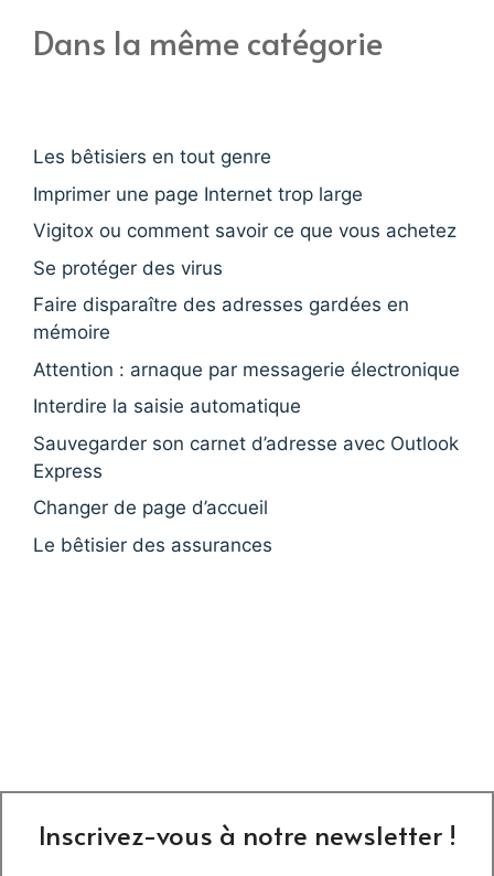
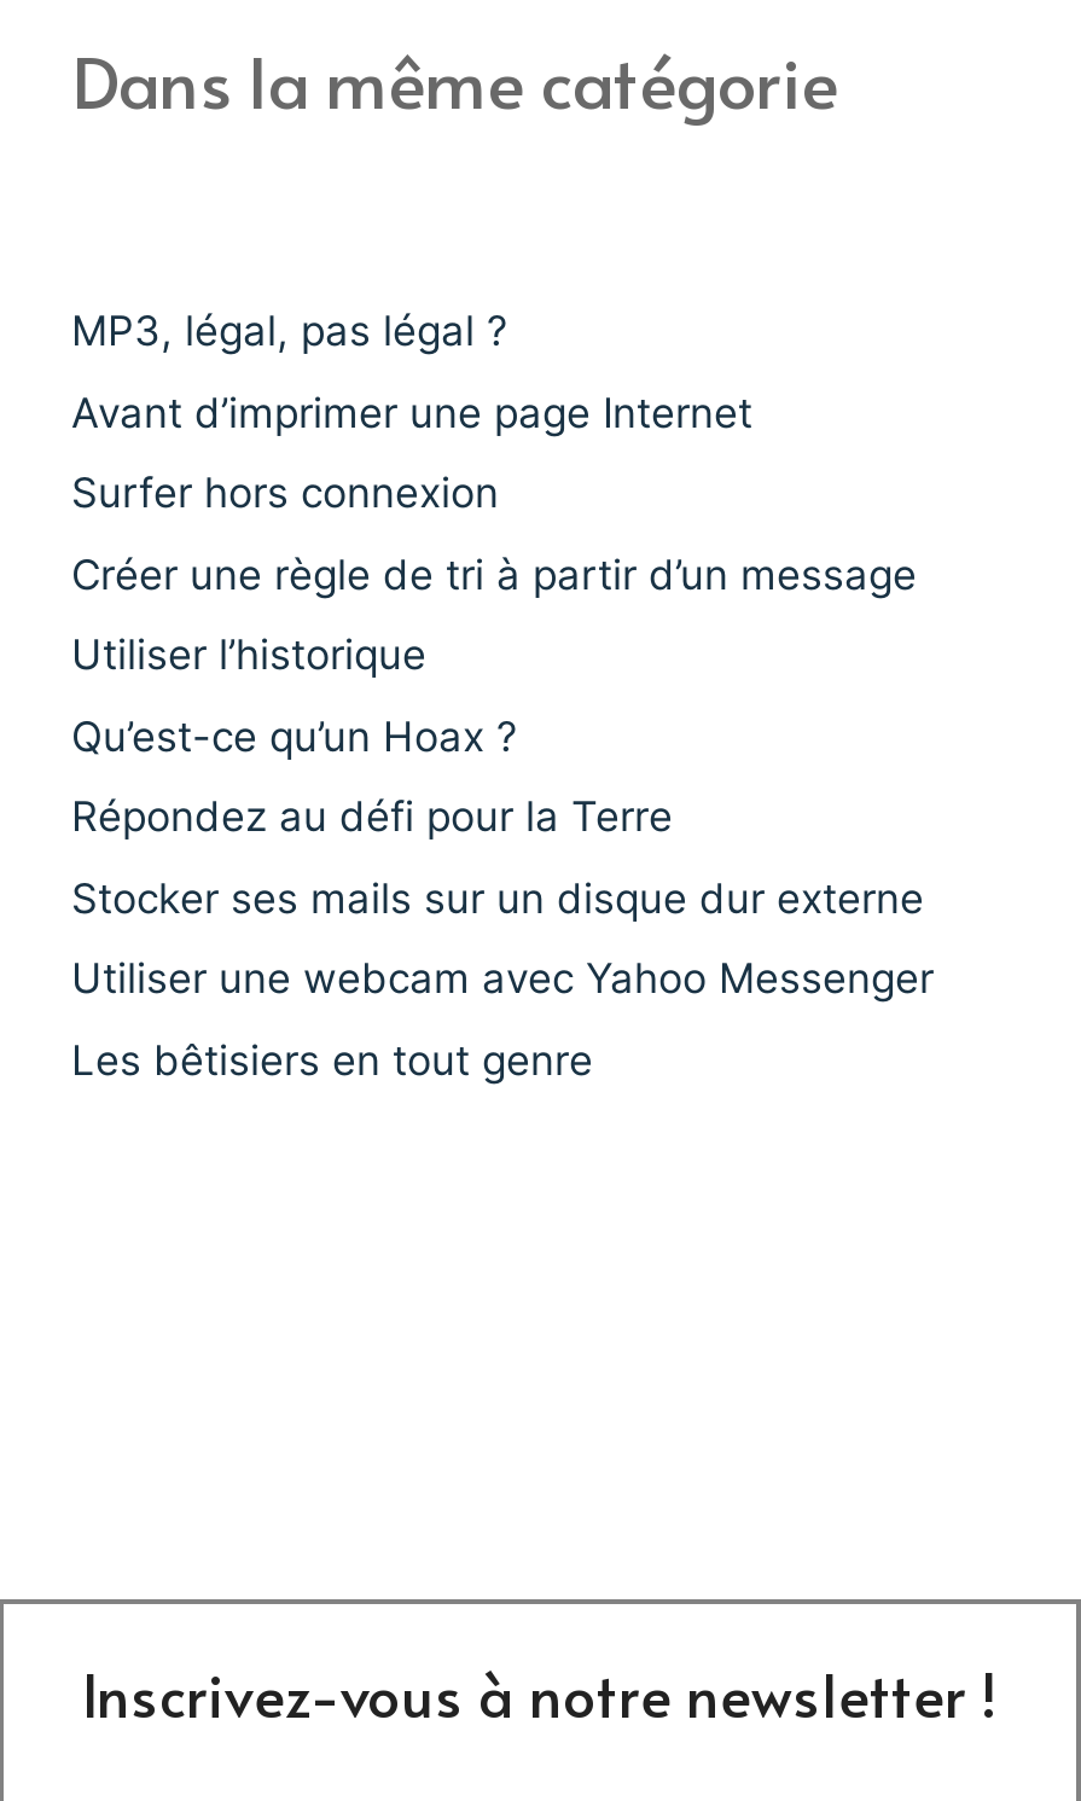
none -> [71,307,934,1003] MP3, légal, pas légal ? | Avant d’imprimer une page Internet | Surfer hors connexion | Créer une règle de tri à partir d’un message | Utiliser l’historique | Qu’est-ce qu’un Hoax ? | Répondez au défi pour la Terre | Stocker ses mails sur un disque dur externe | Utiliser une webcam avec Yahoo Messenger
moved [33,146,271,168] -> [71,1035,593,1084]: Les bêtisiers en tout genre
[33,183,460,556] Imprimer une page Internet trop large | Vigitox ou comment savoir ce que vous achetez | Se protéger des virus | Faire disparaître des adresses gardées en | mémoire | Attention : arnaque par messagerie électronique | Interdire la saisie automatique | Sauvegarder son carnet d’adresse avec Outlook | Express | Changer de page d’accueil | Le bêtisier des assurances -> none

